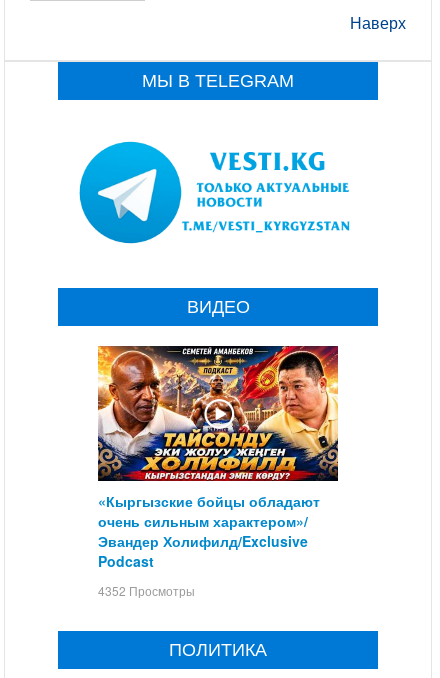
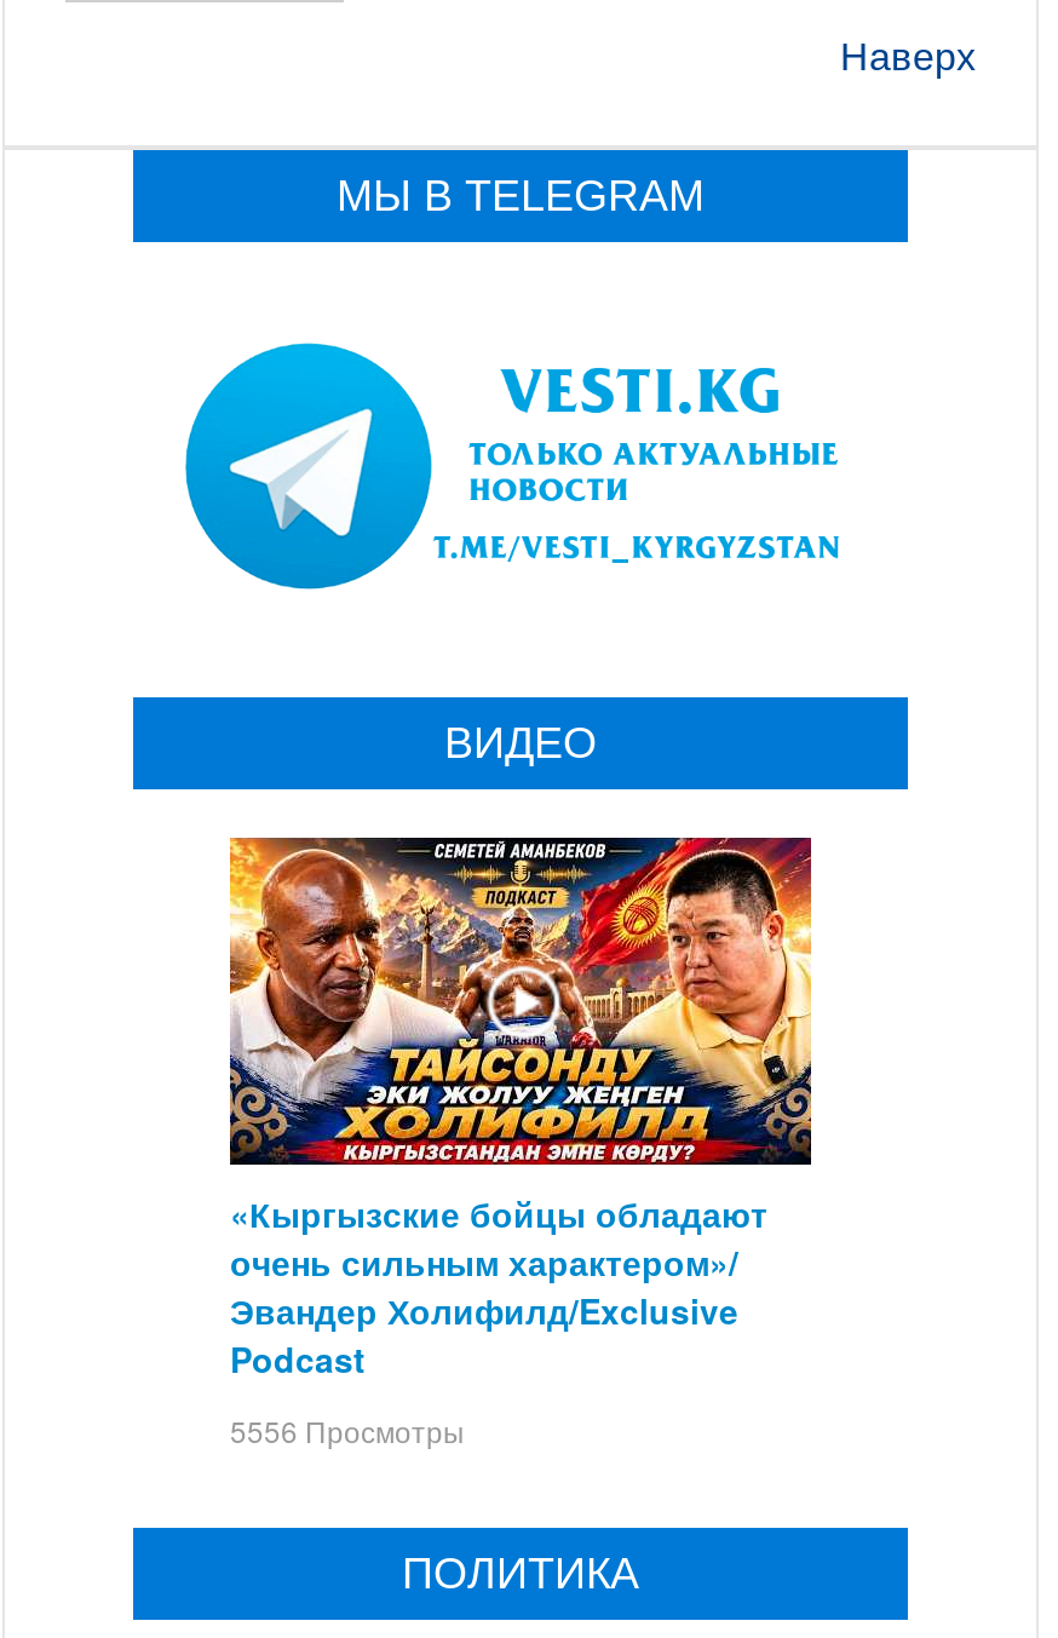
[98,582,195,599] 4352 Просмотры -> [230,1409,465,1450] 5556 Просмотры

